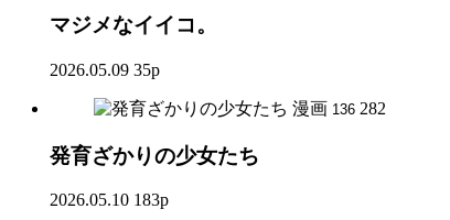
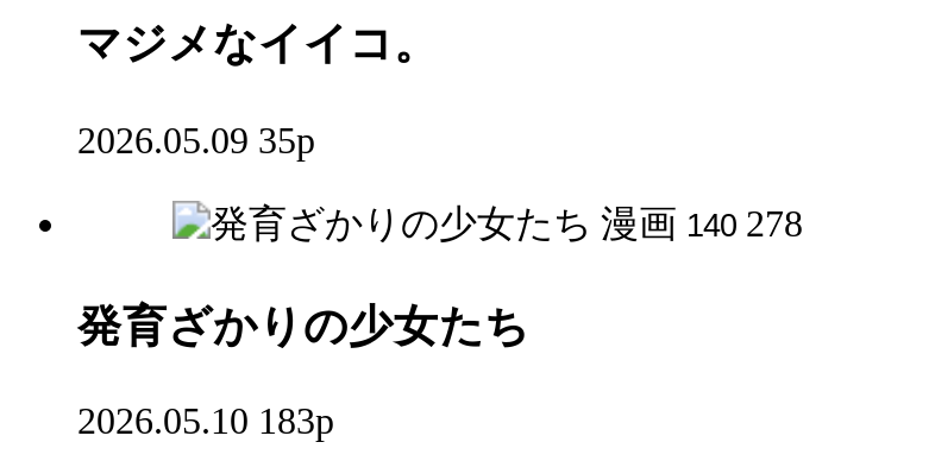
[292,99,386,117] 漫画 136 282 -> [601,203,803,243] 漫画 140 278

